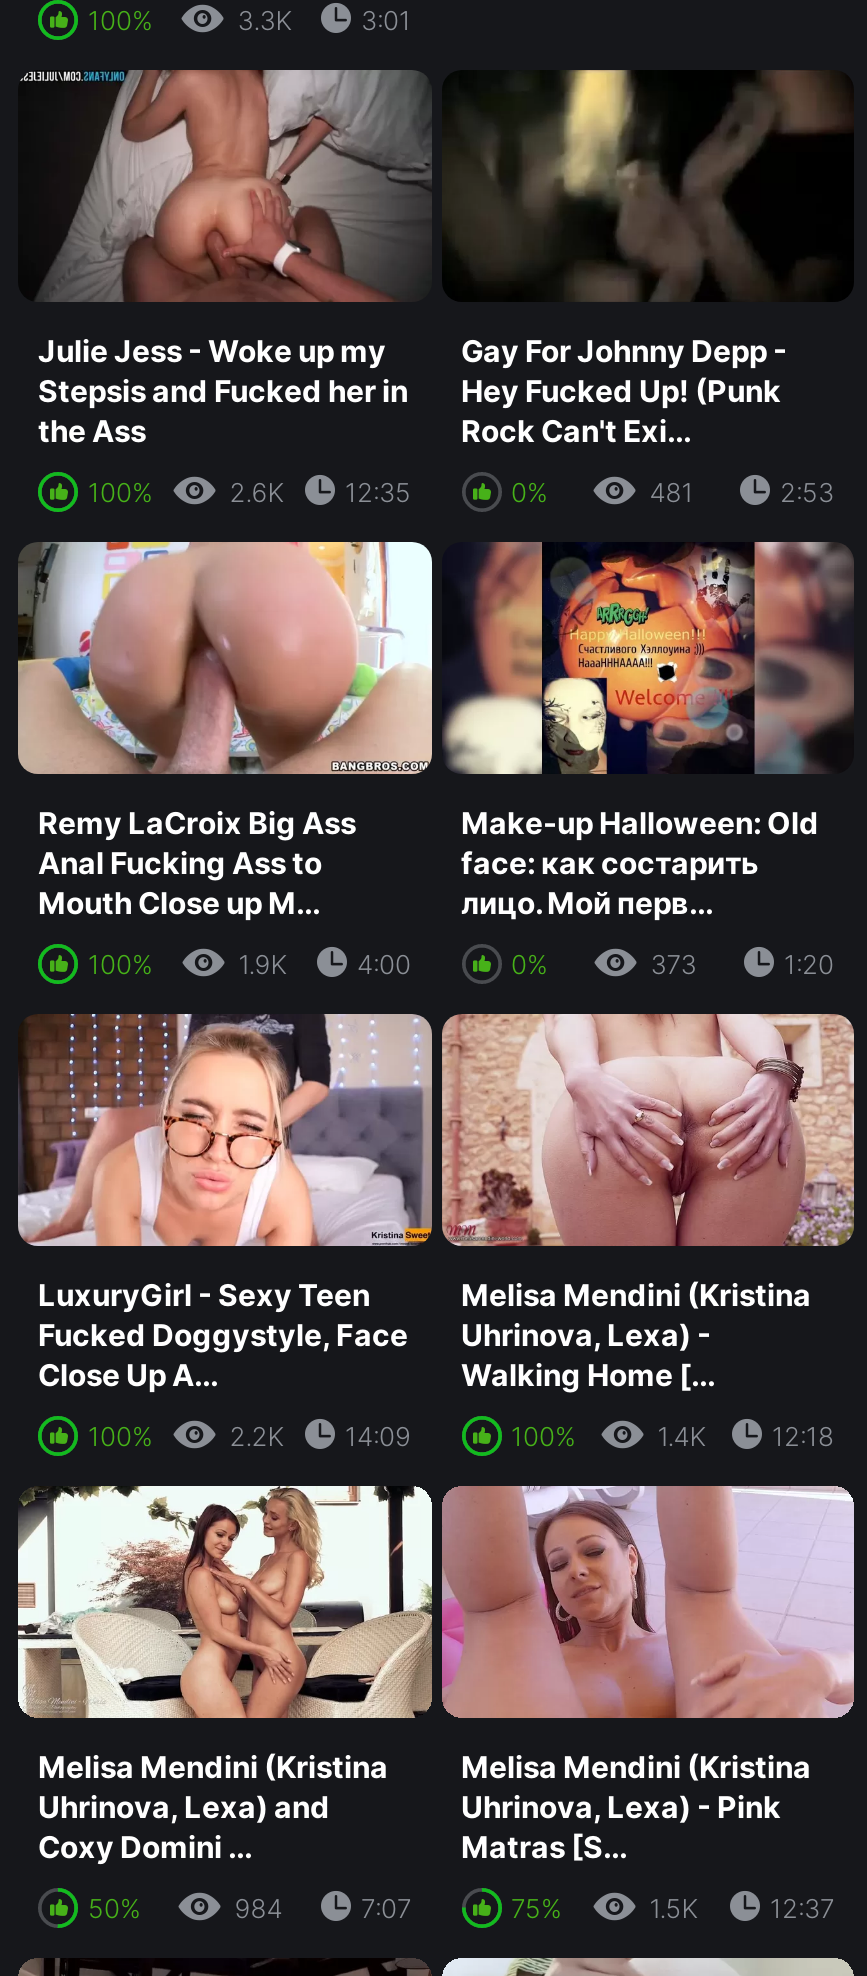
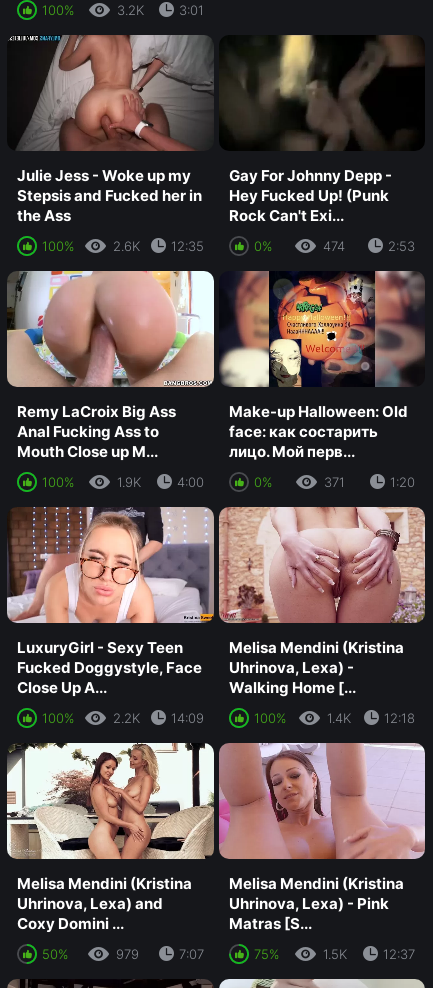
[238,4,292,36] 3.3K -> [117,2,144,18] 3.2K
[650,476,694,508] 481 -> [323,238,345,254] 474
[650,948,696,980] 373 -> [324,474,345,490] 371
[234,1893,282,1925] 984 -> [116,946,139,962] 979

